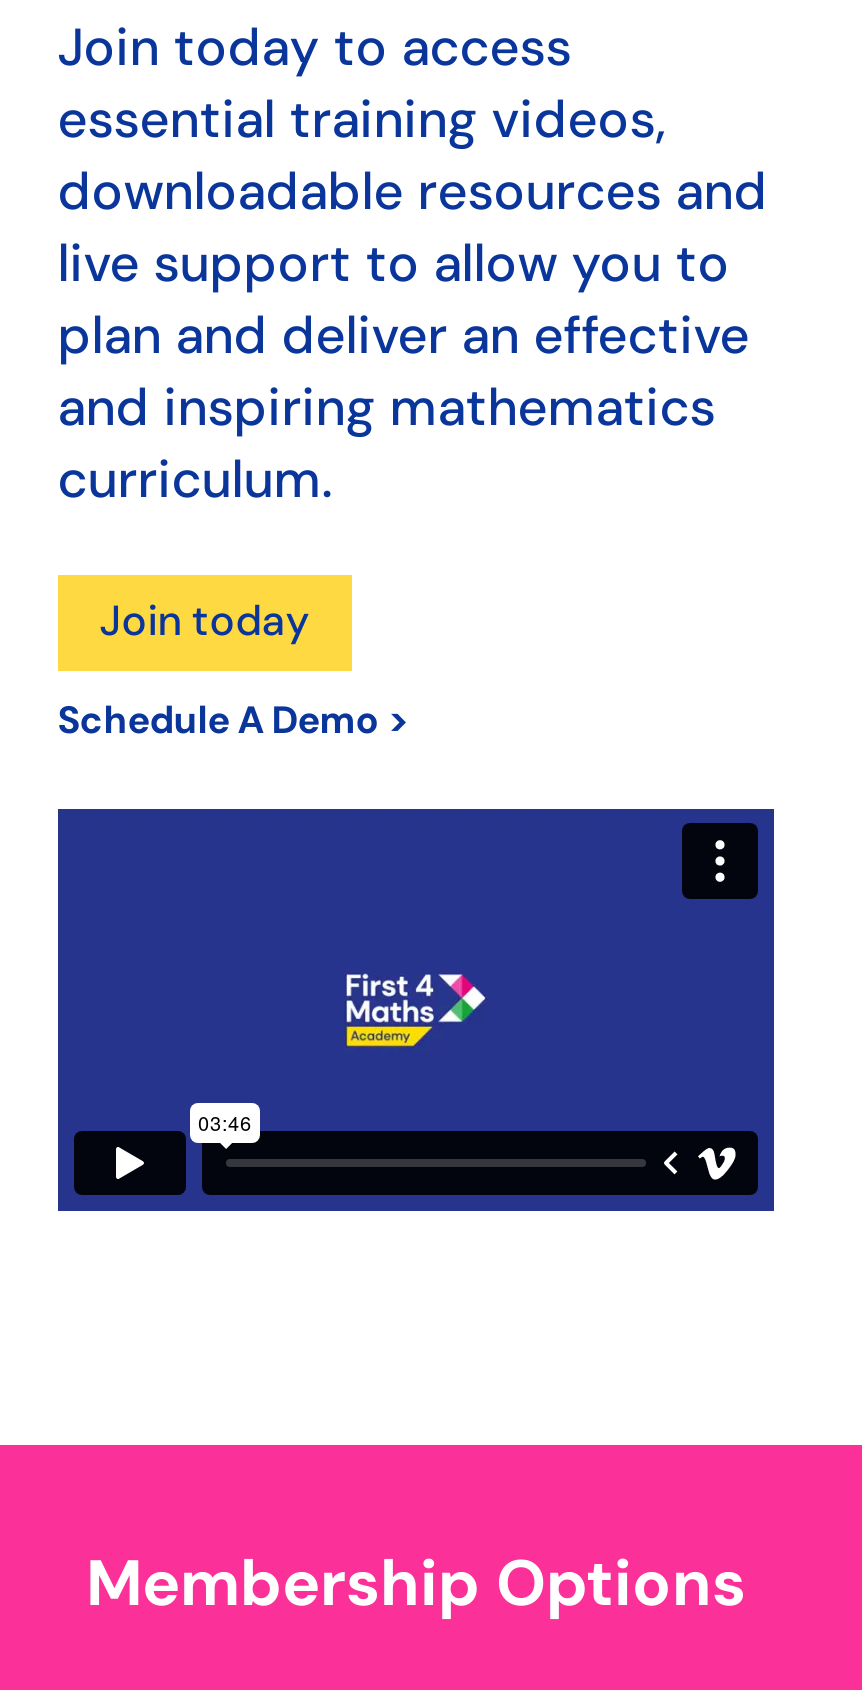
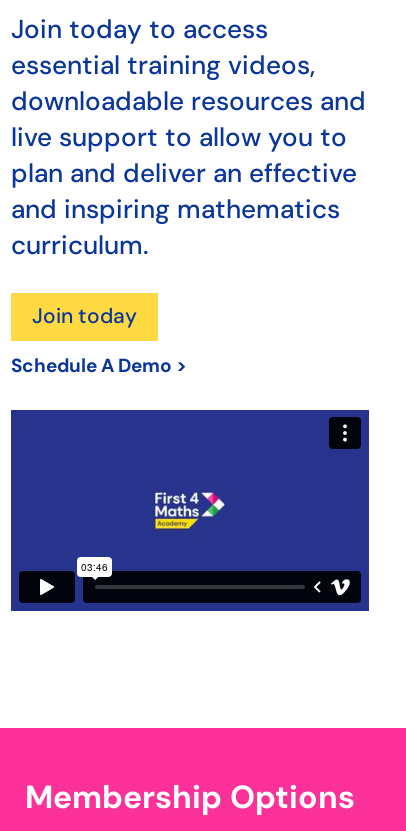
[680,821,760,901] [image] -> [323,417,361,455] [image]

